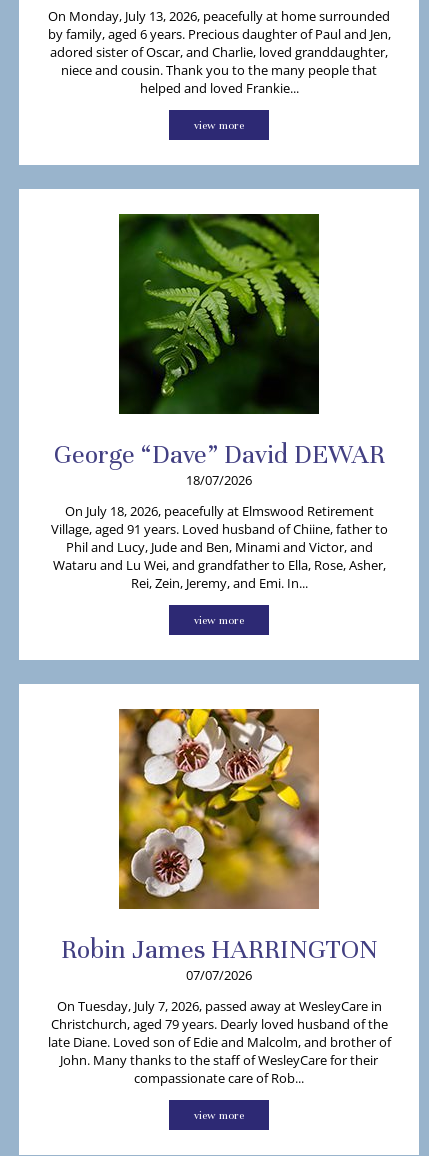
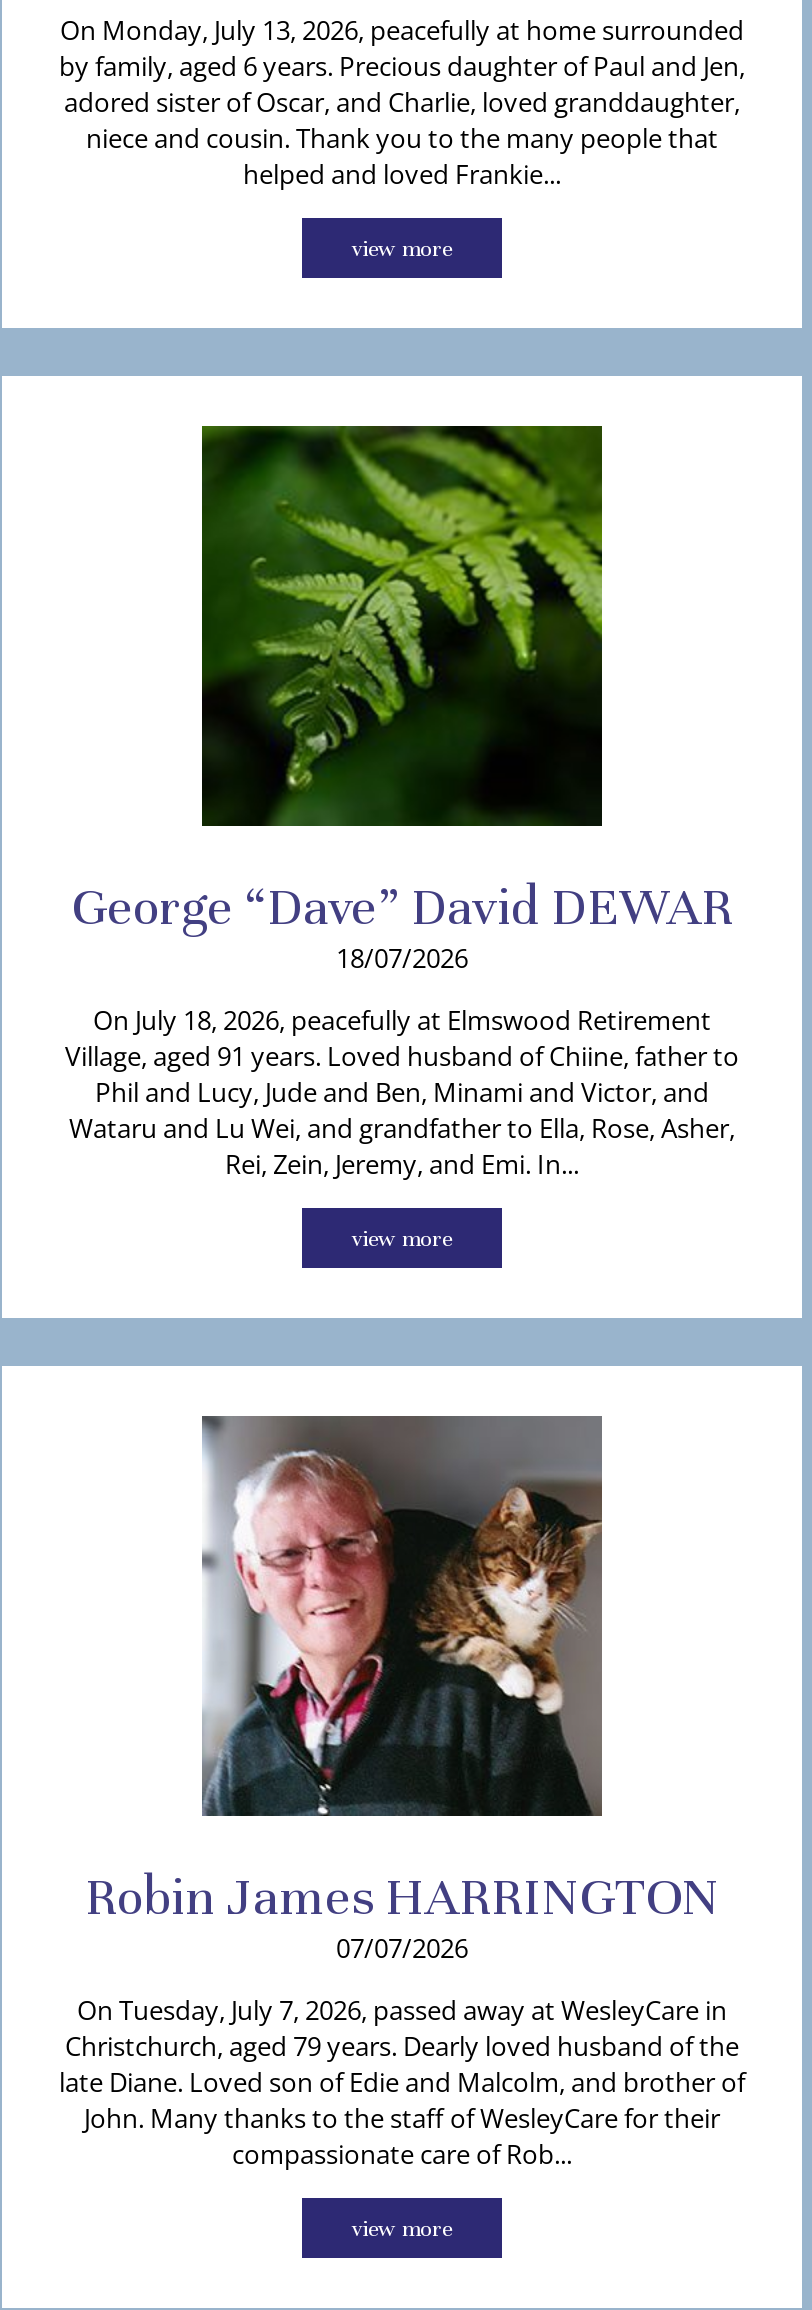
[118,708,319,910] [image] -> [200,1414,602,1818] [image]

